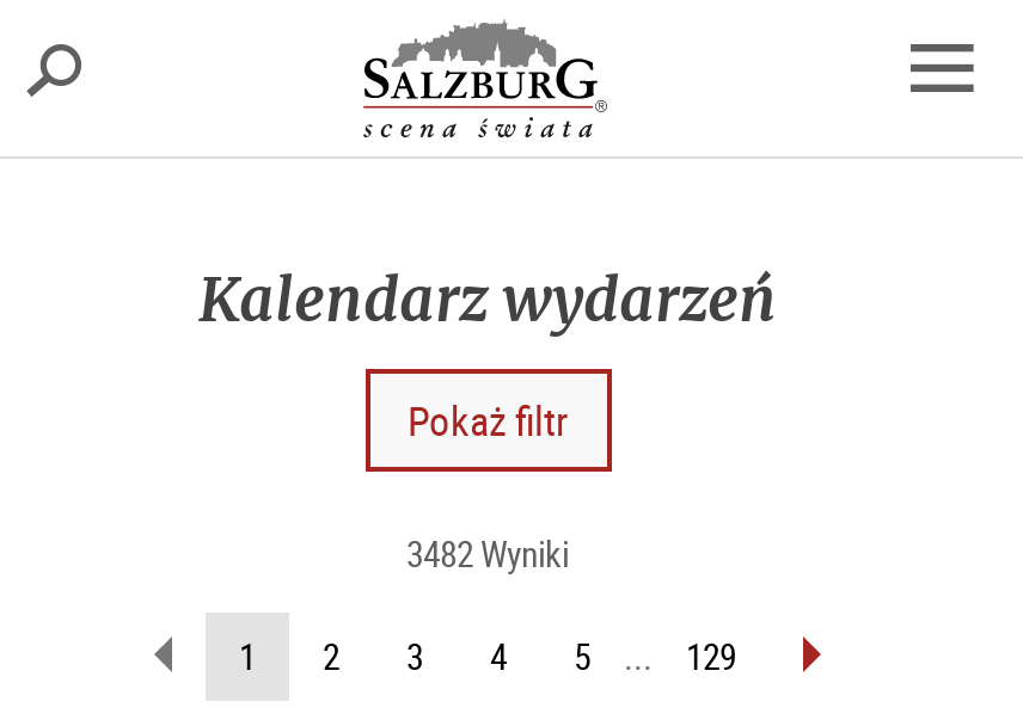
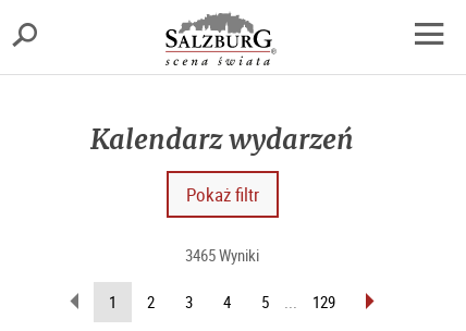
[406,529,569,577] 3482 Wyniki -> [185,244,259,266] 3465 Wyniki

